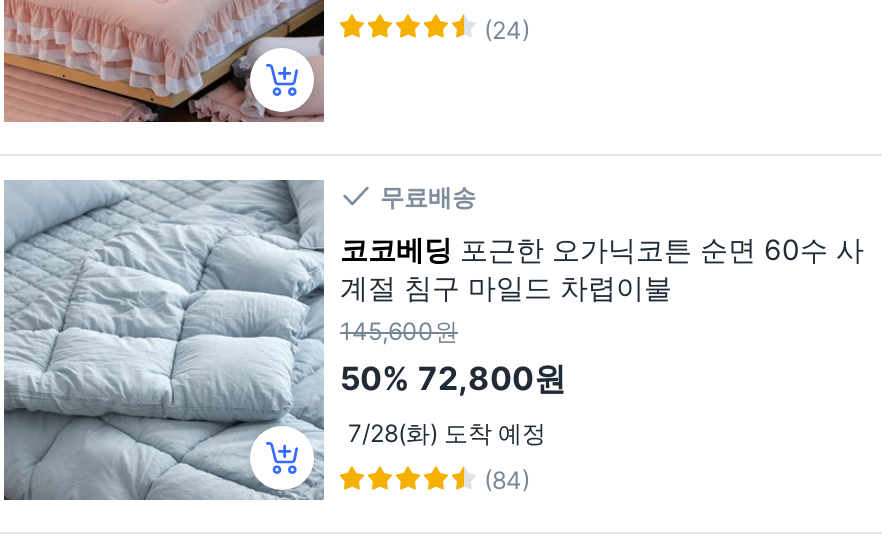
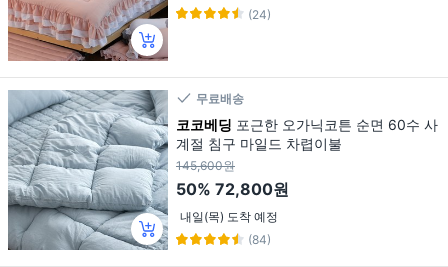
[348,418,546,448] 7/28(화) 도착 예정 -> [180,209,278,224] 내일(목) 도착 예정

